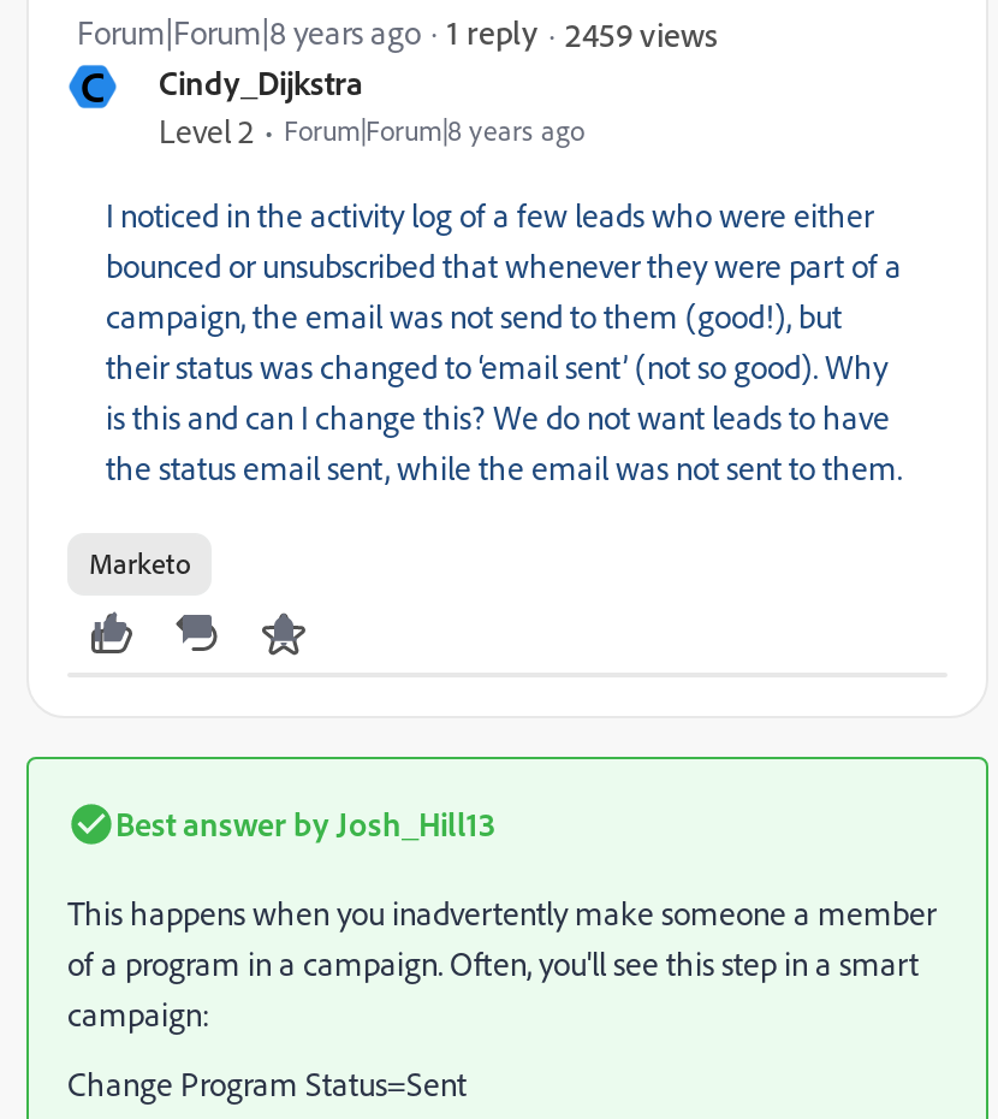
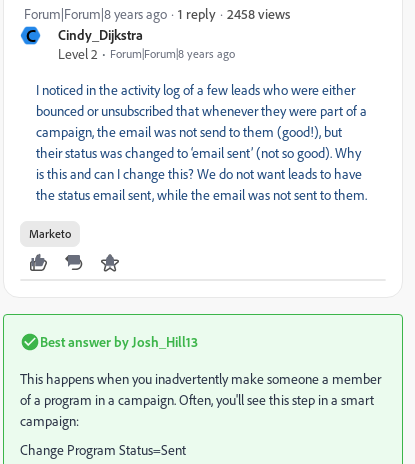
[565,12,717,53] 2459 views -> [227,4,290,21] 2458 views

